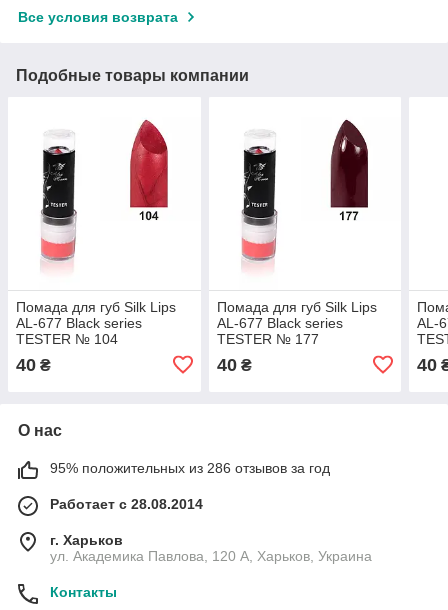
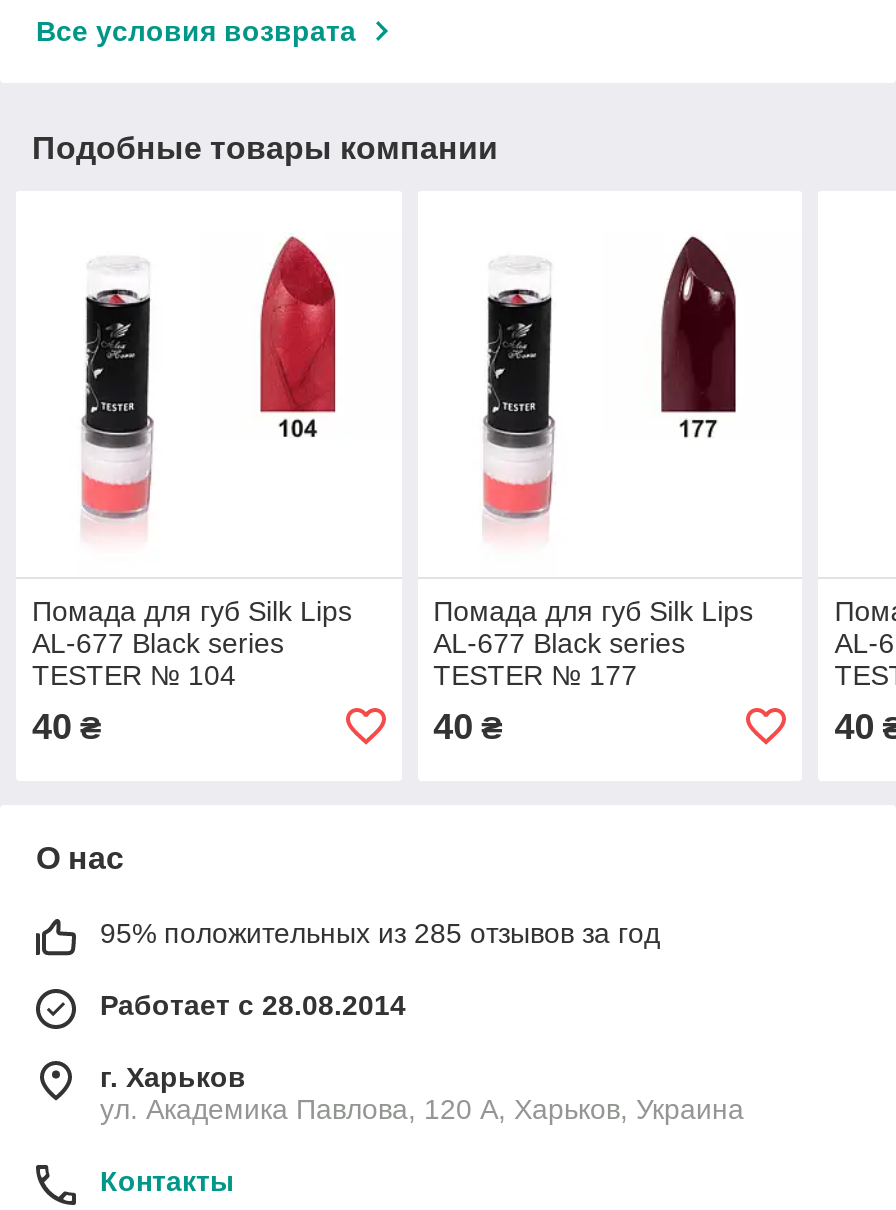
[50,460,330,476] 95% положительных из 286 отзывов за год -> [100,917,660,949] 95% положительных из 285 отзывов за год

